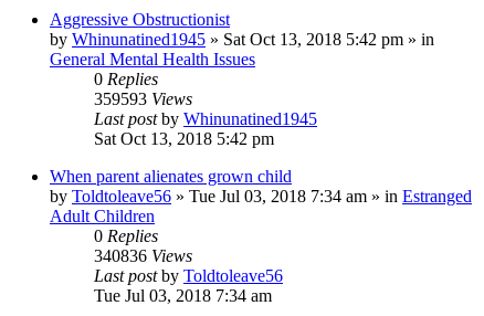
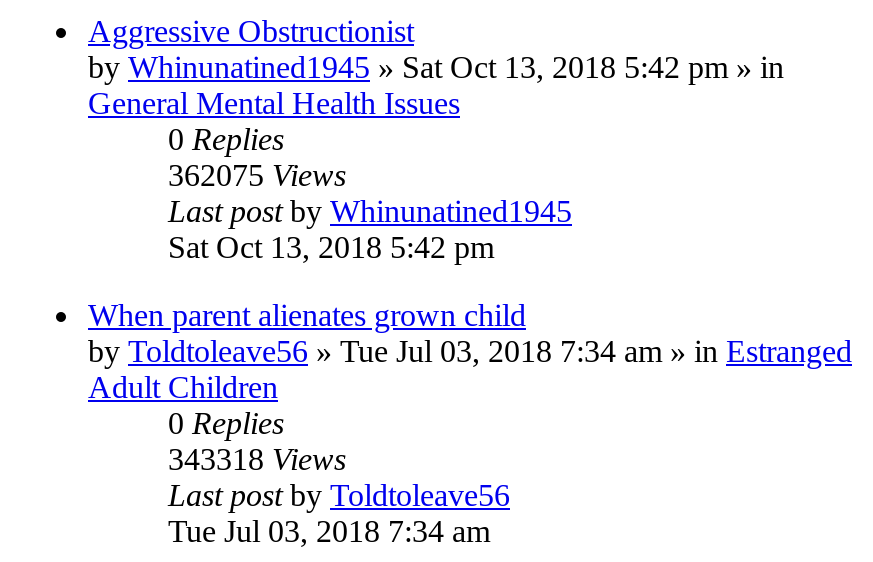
[94,89,192,108] 359593 Views -> [168,158,346,192] 362075 Views
[94,246,192,265] 340836 Views -> [168,442,346,476] 343318 Views

